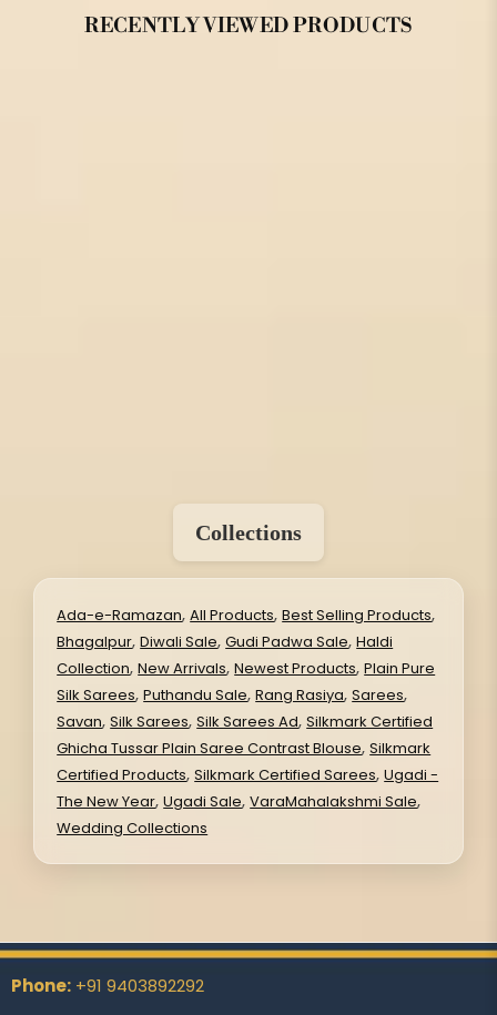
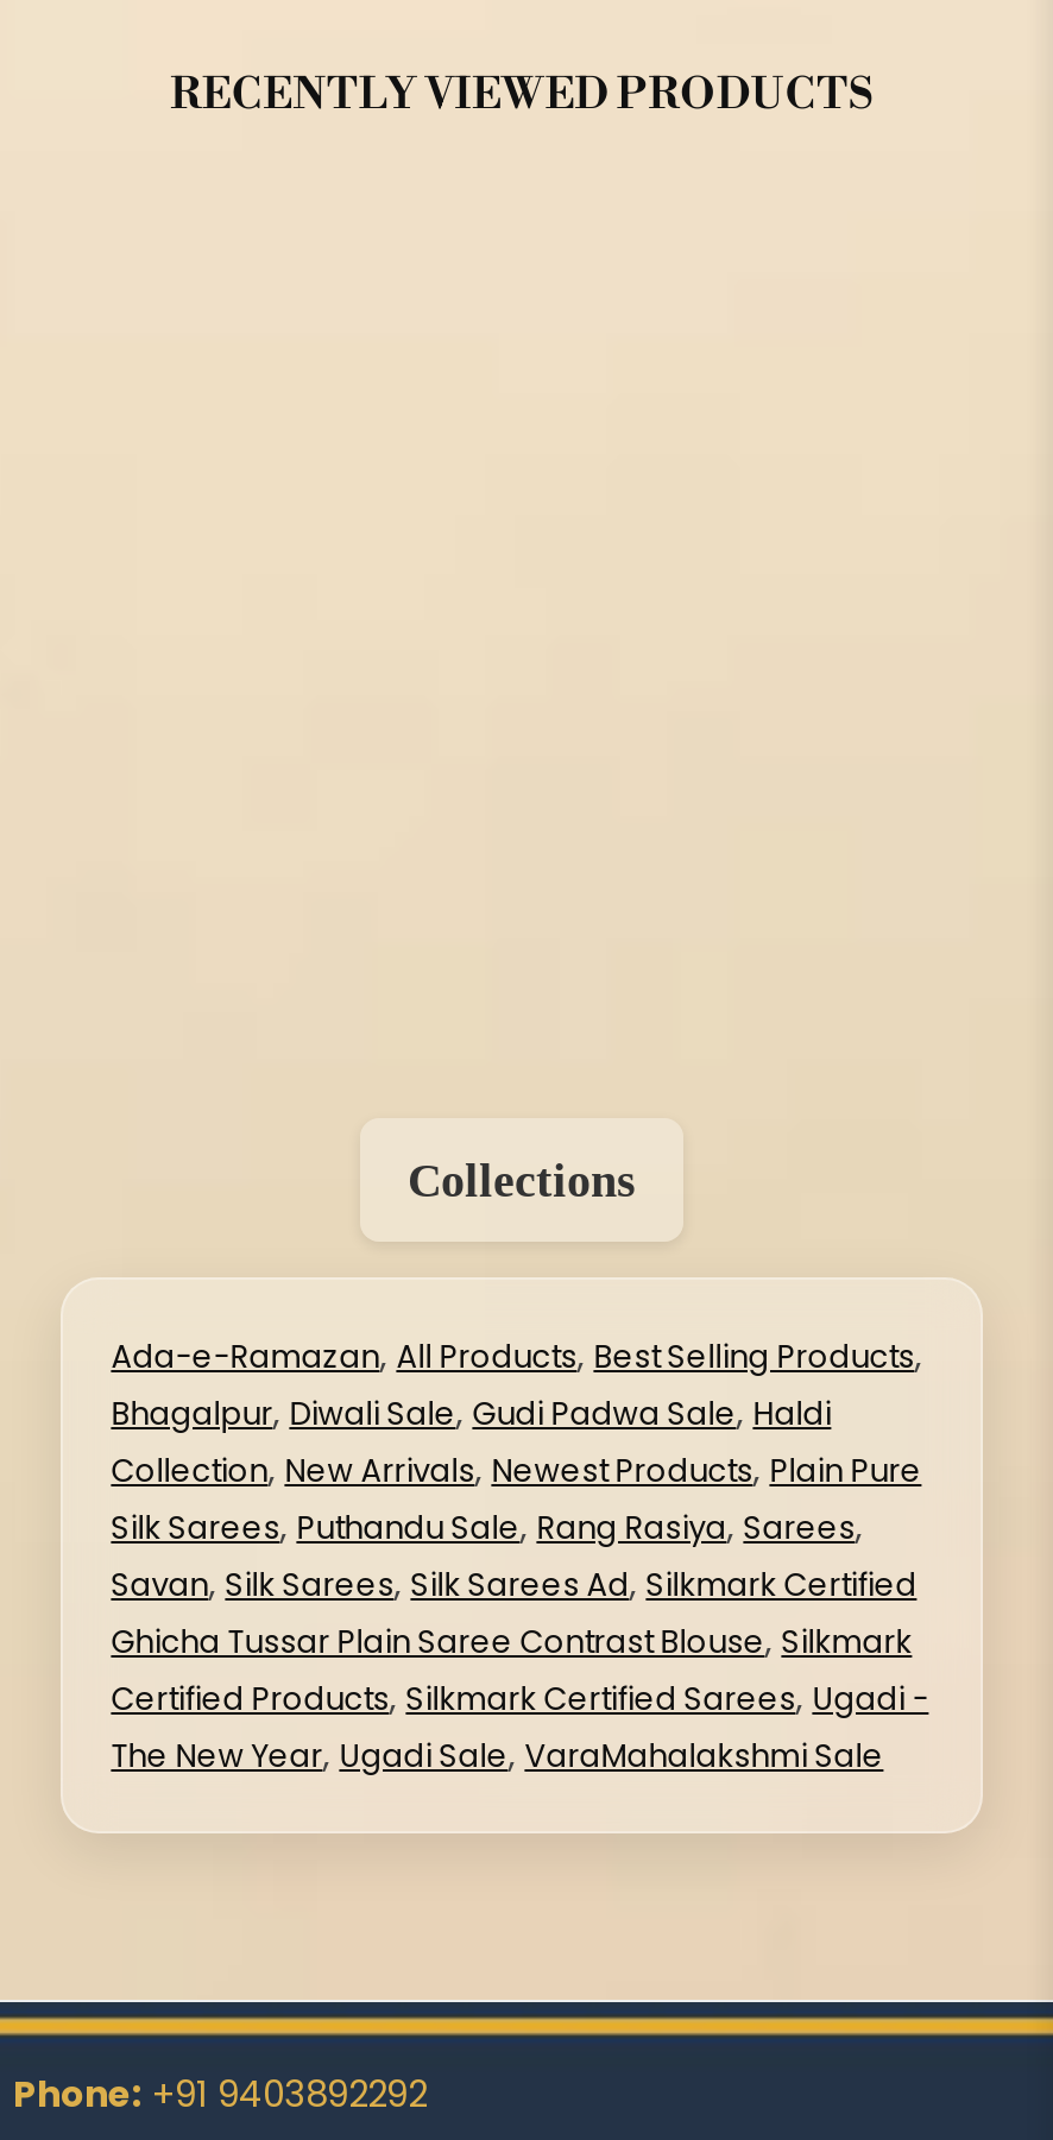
[57,789,421,839] The New Year, Ugadi Sale, VaraMahalakshmi Sale, | Wedding Collections -> [111,1729,884,1779] The New Year, Ugadi Sale, VaraMahalakshmi Sale

